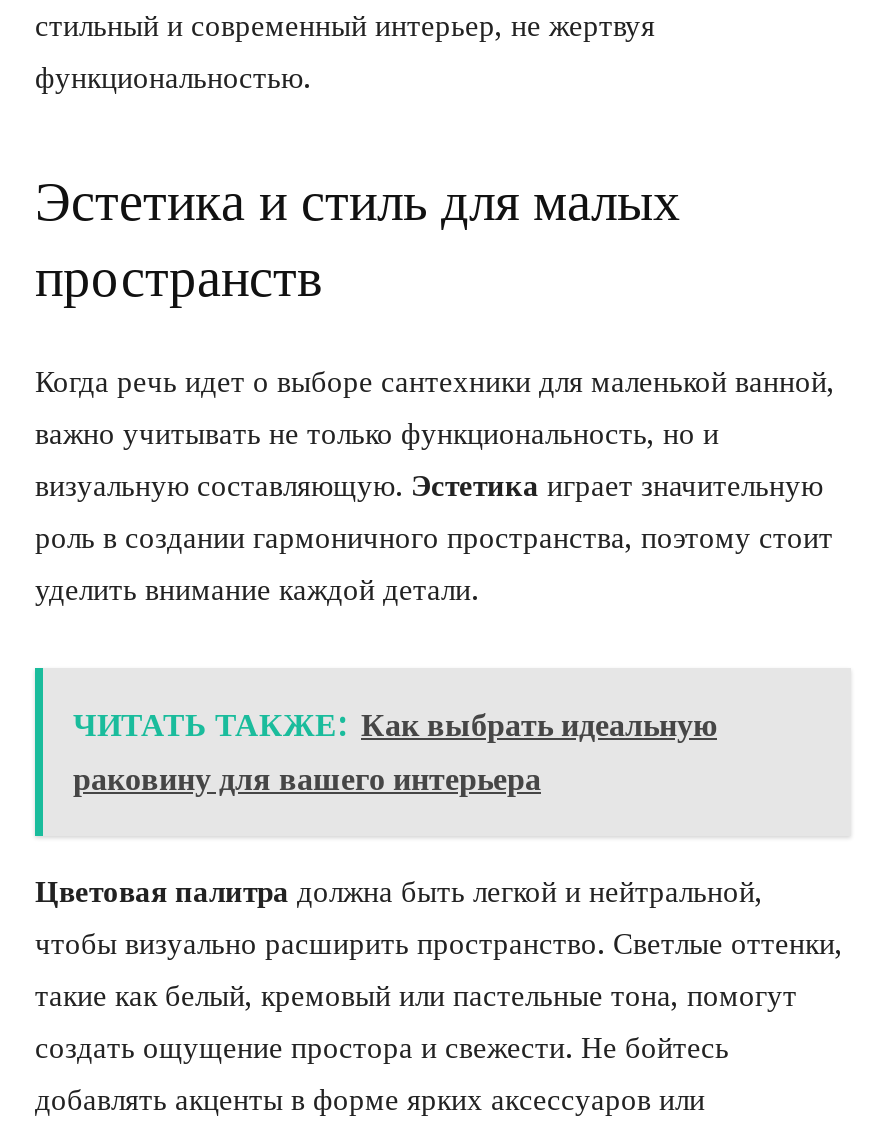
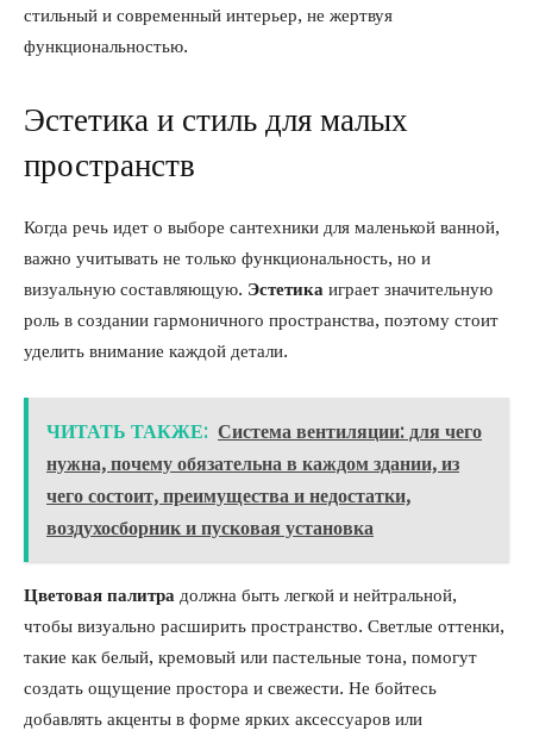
[73,706,717,798] ЧИТАТЬ ТАКЖЕ: Как выбрать идеальную | раковину для вашего интерьера -> [46,421,482,540] ЧИТАТЬ ТАКЖЕ: Система вентиляции: для чего | нужна, почему обязательна в каждом здании, из | чего состоит, преимущества и недостатки, | воздухосборник и пусковая установка

